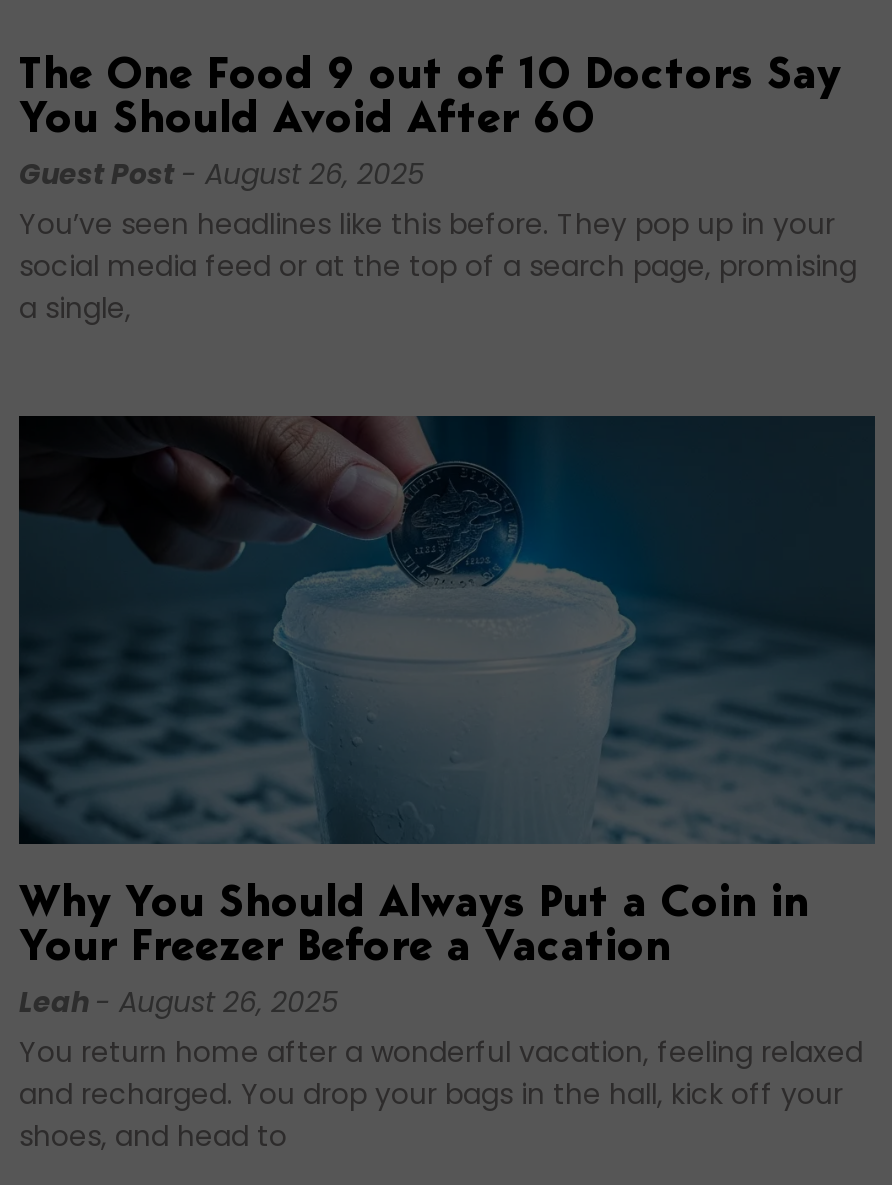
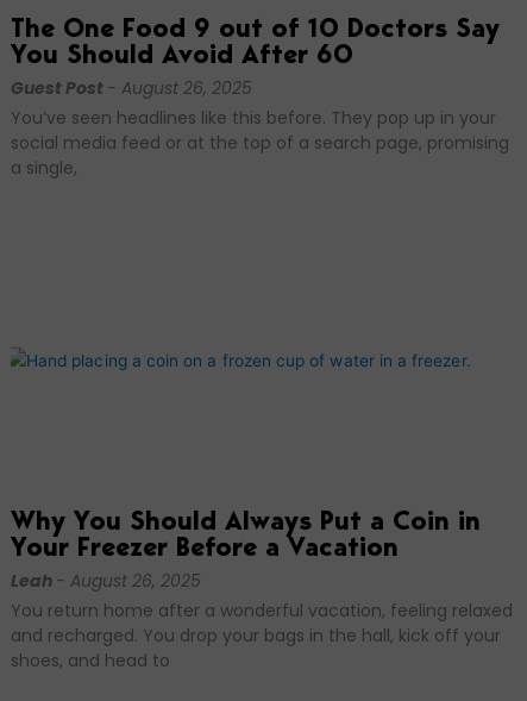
[17,414,877,846] [image] -> none

